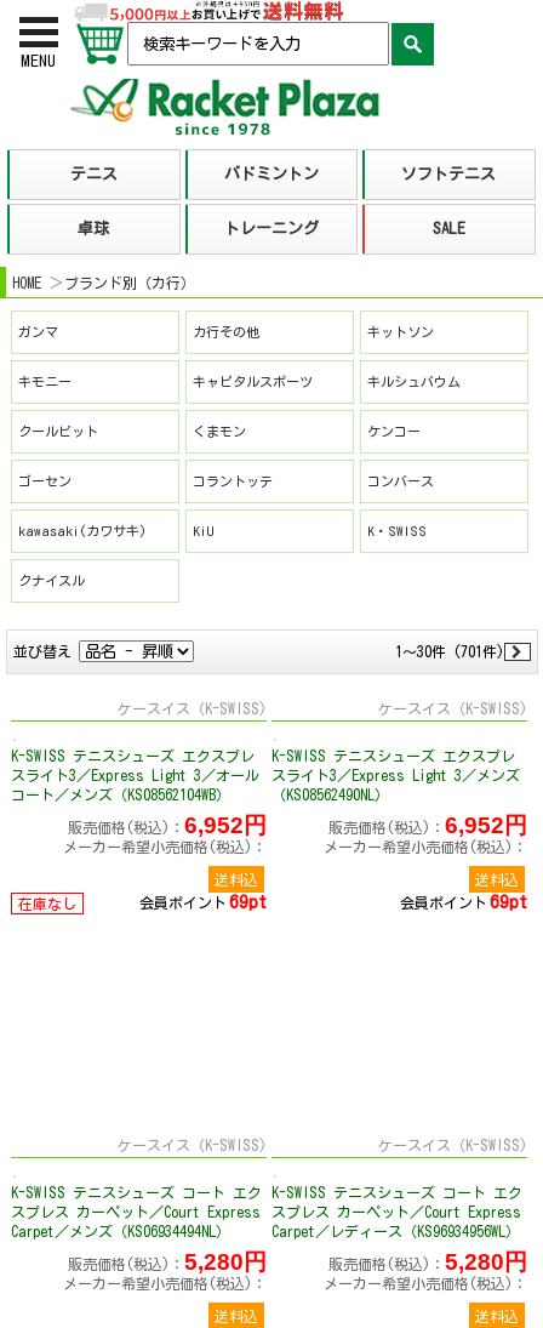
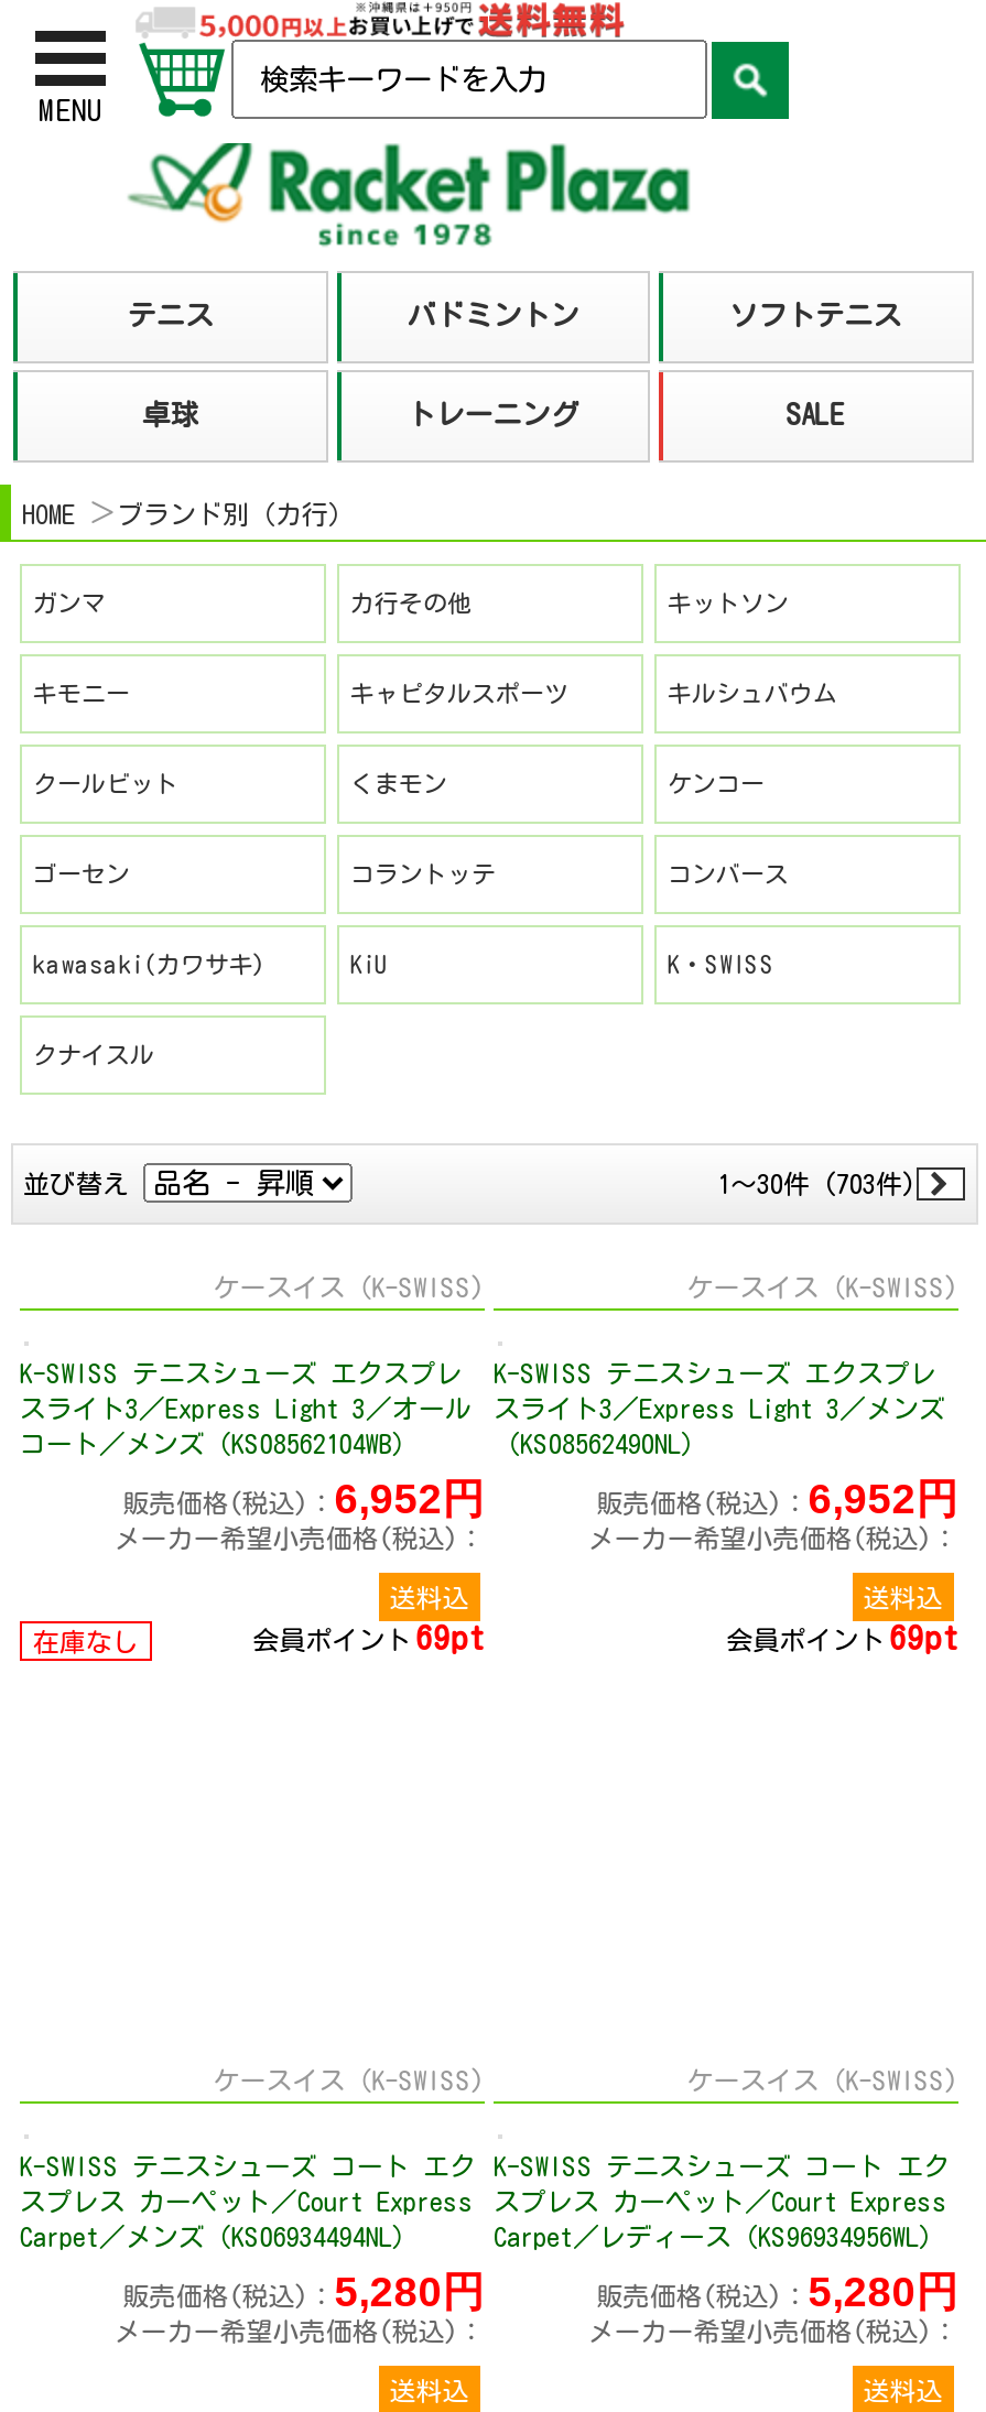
[395,644,504,659] 1～30件 (701件) -> [717,1171,915,1197] 1～30件 (703件)

